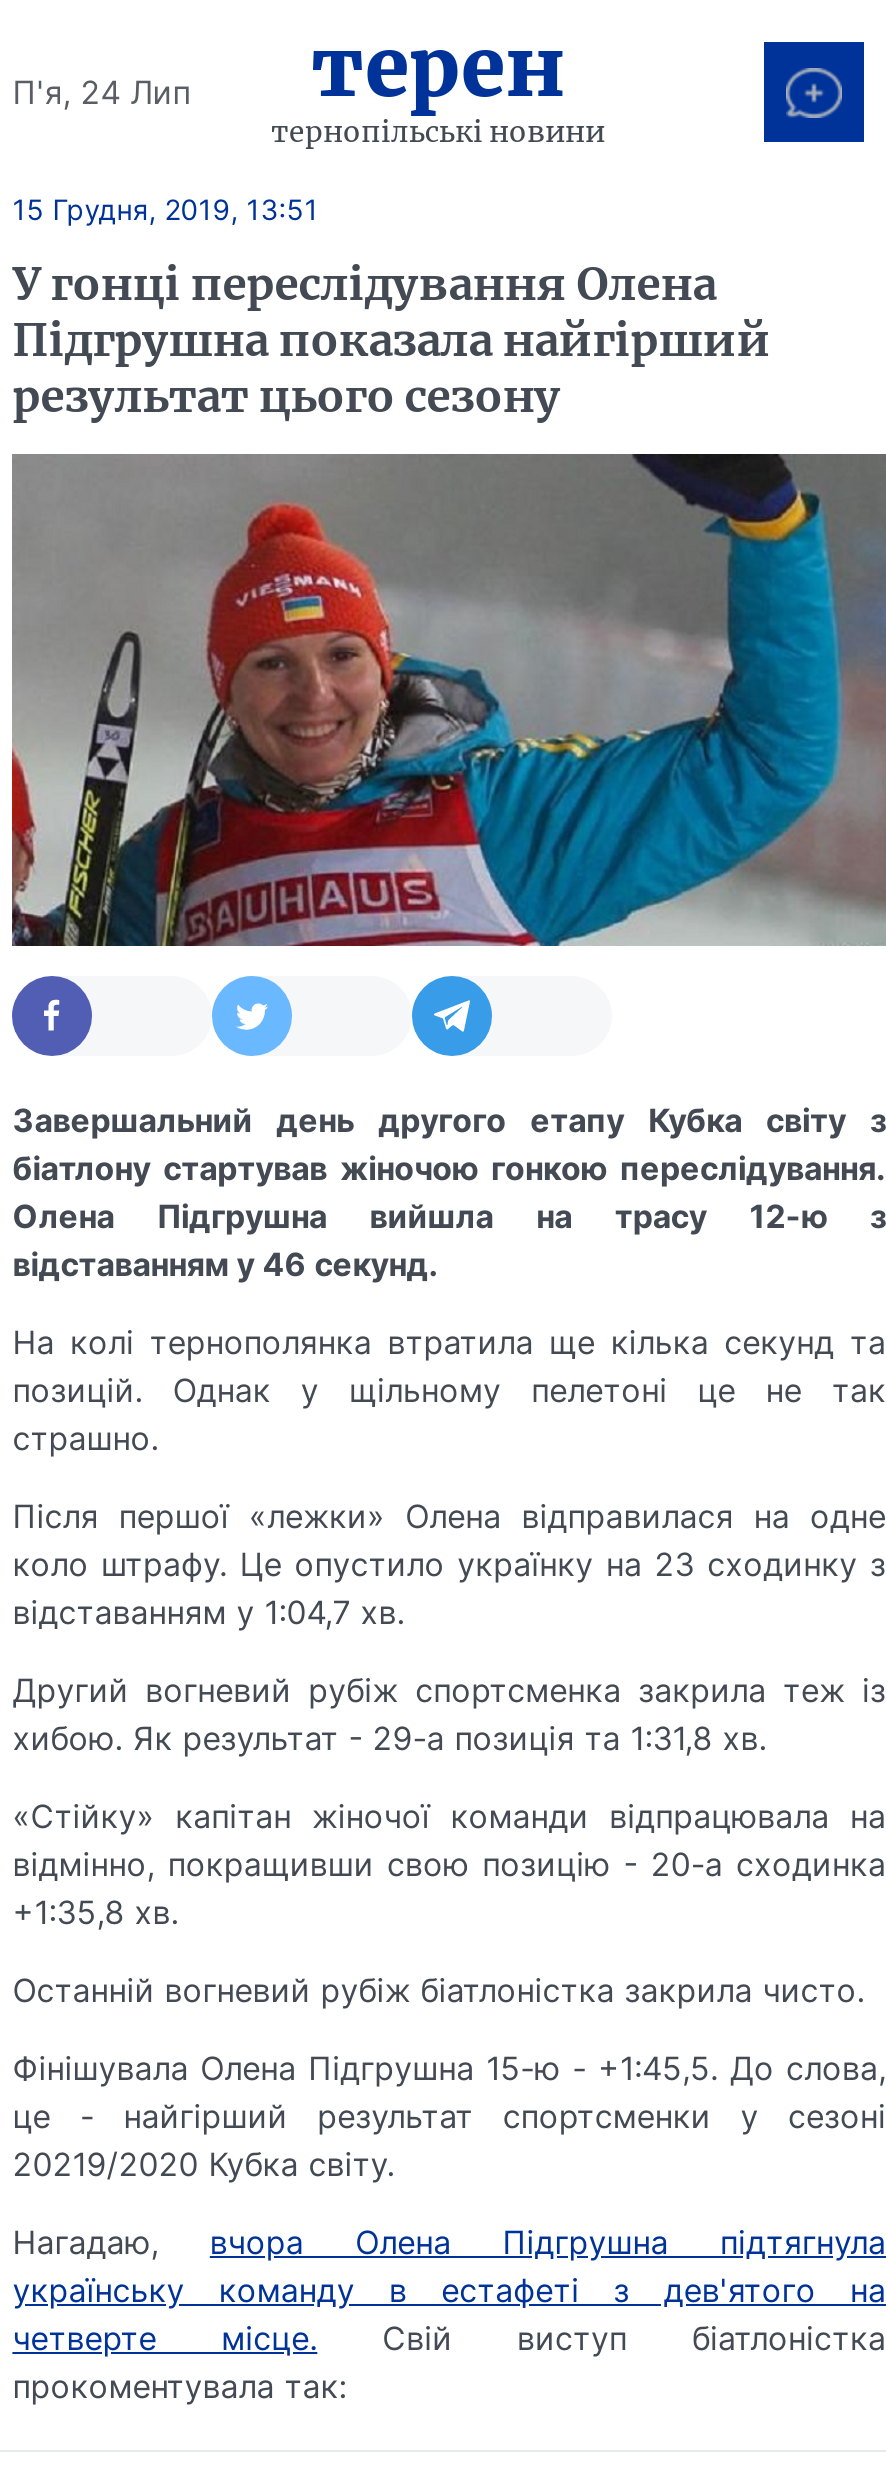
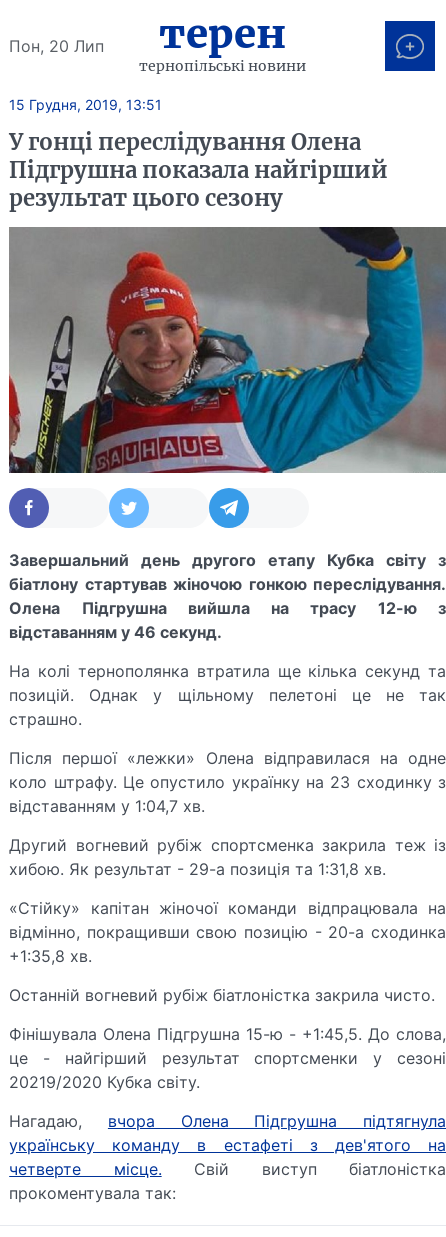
[12,72,190,112] П'я, 24 Лип -> [9,36,104,56] Пон, 20 Лип

